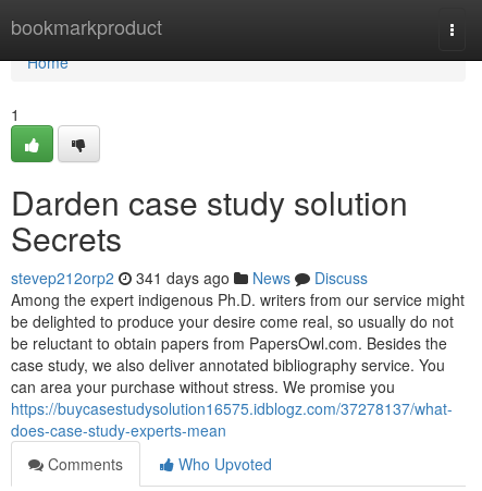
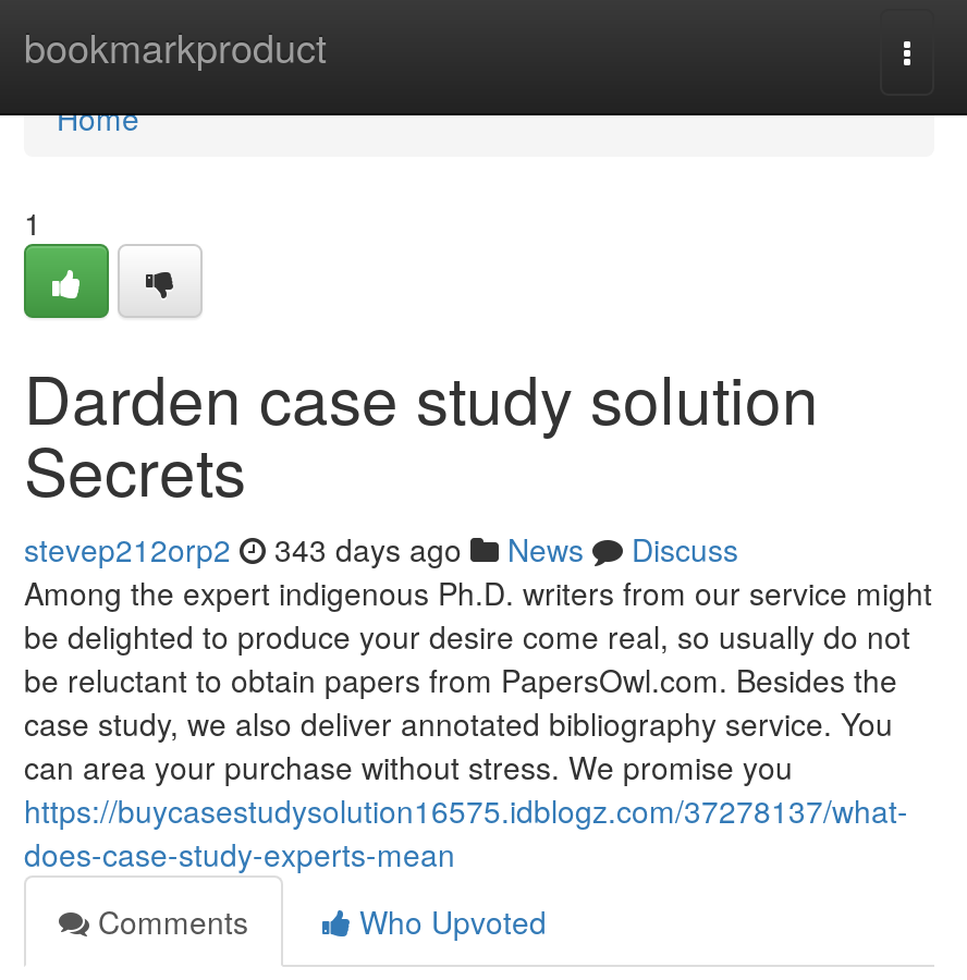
[11,267,368,289] stevep212orp2 341 days ago News Discuss -> [24,527,738,571] stevep212orp2 343 days ago News Discuss

